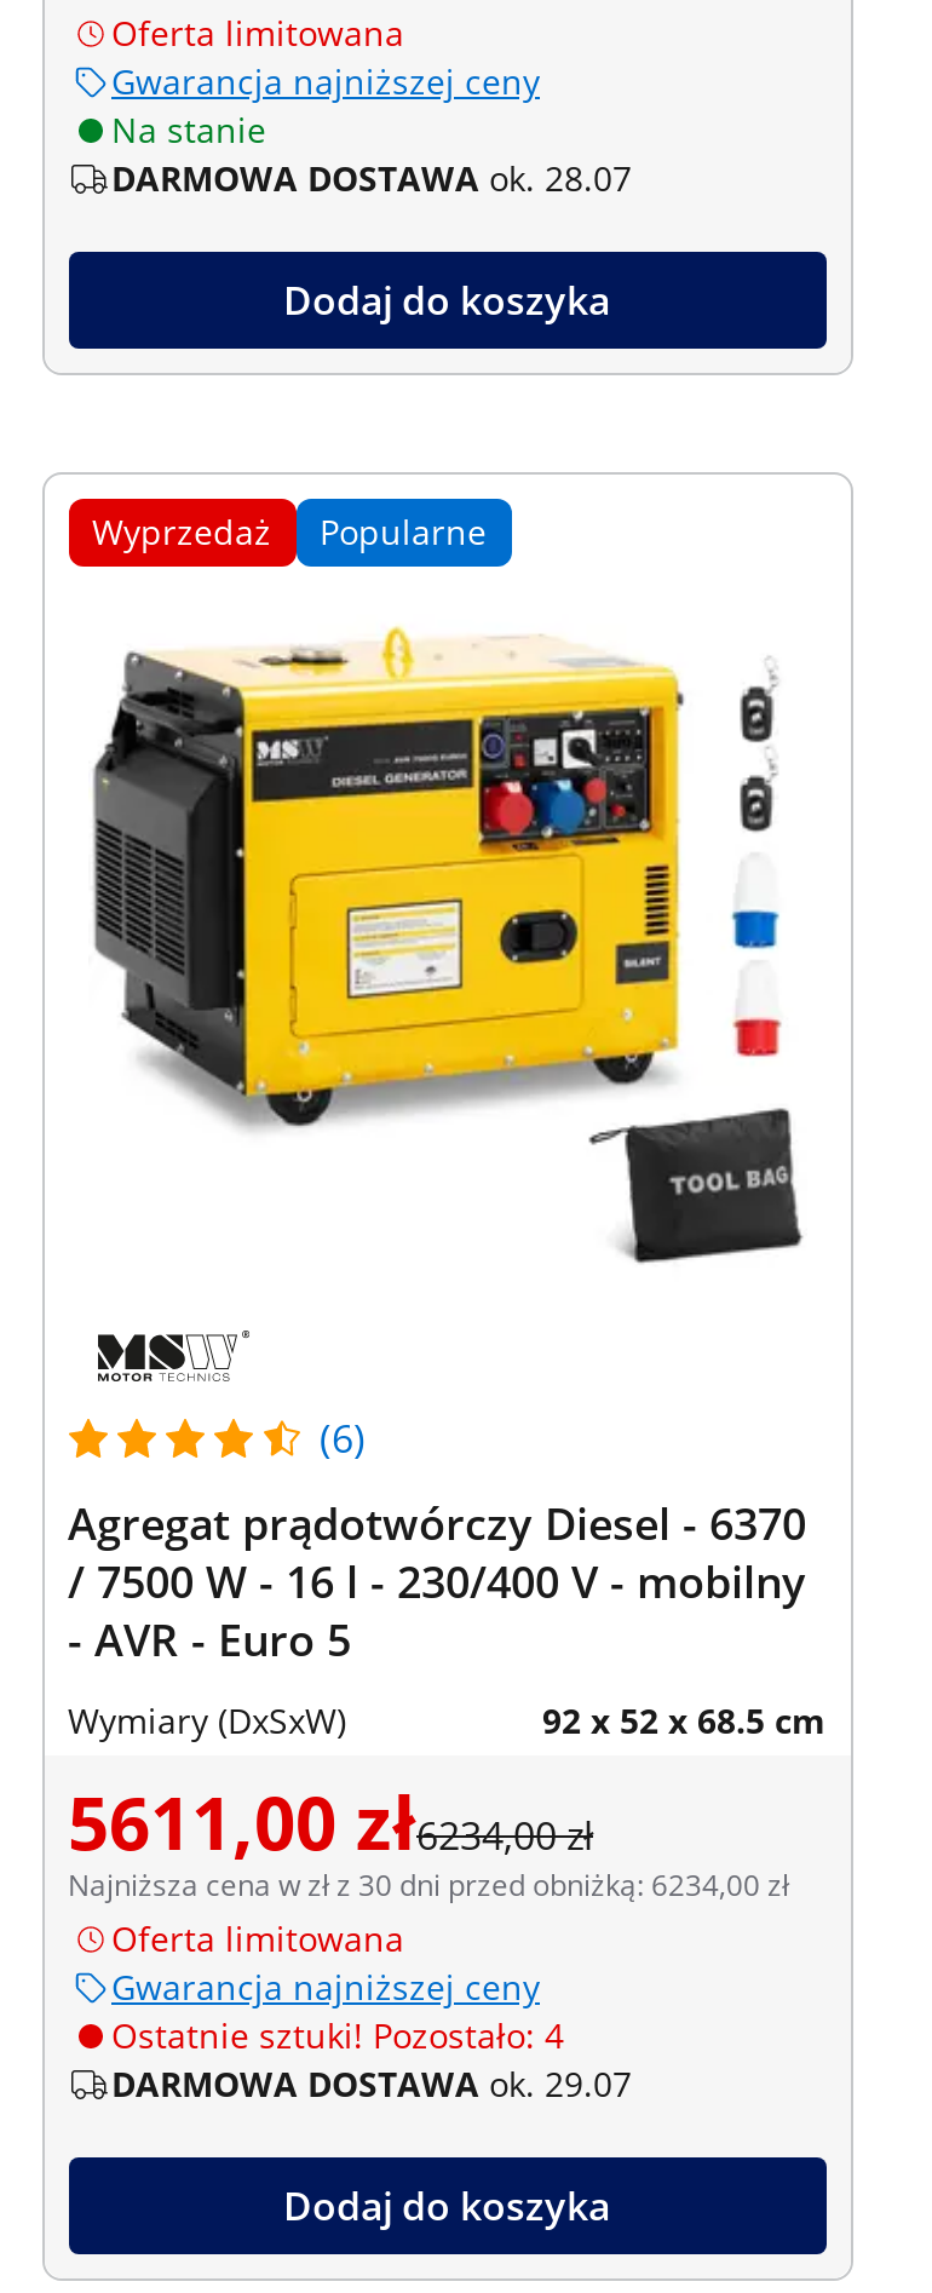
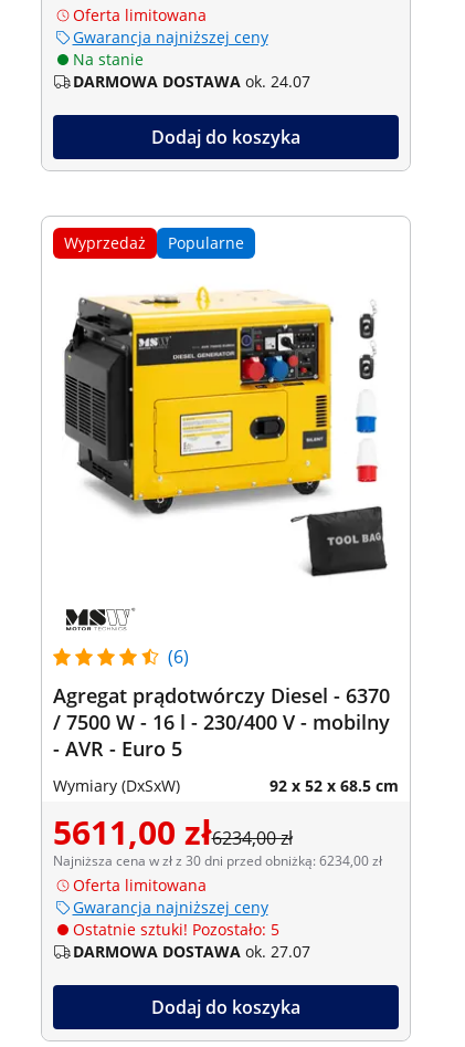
[111,154,632,200] DARMOWA DOSTAWA ok. 28.07 -> [72,70,310,91] DARMOWA DOSTAWA ok. 24.07
[111,2011,564,2057] Ostatnie sztuki! Pozostało: 4 -> [72,918,279,939] Ostatnie sztuki! Pozostało: 5
[111,2060,632,2106] DARMOWA DOSTAWA ok. 29.07 -> [72,940,310,961] DARMOWA DOSTAWA ok. 27.07

